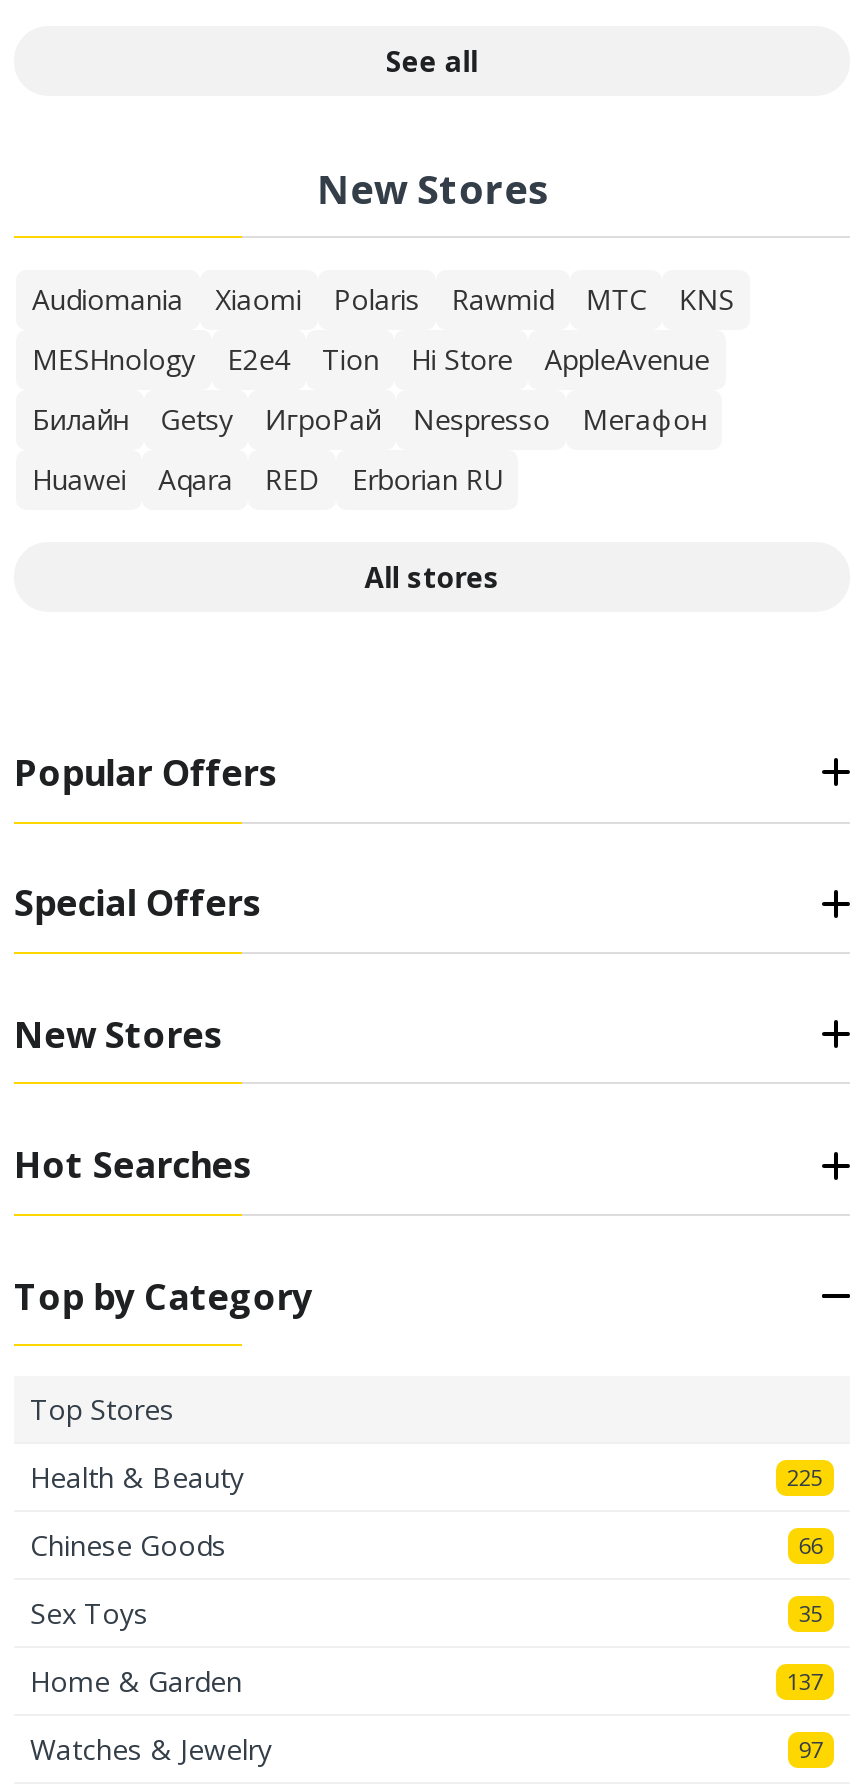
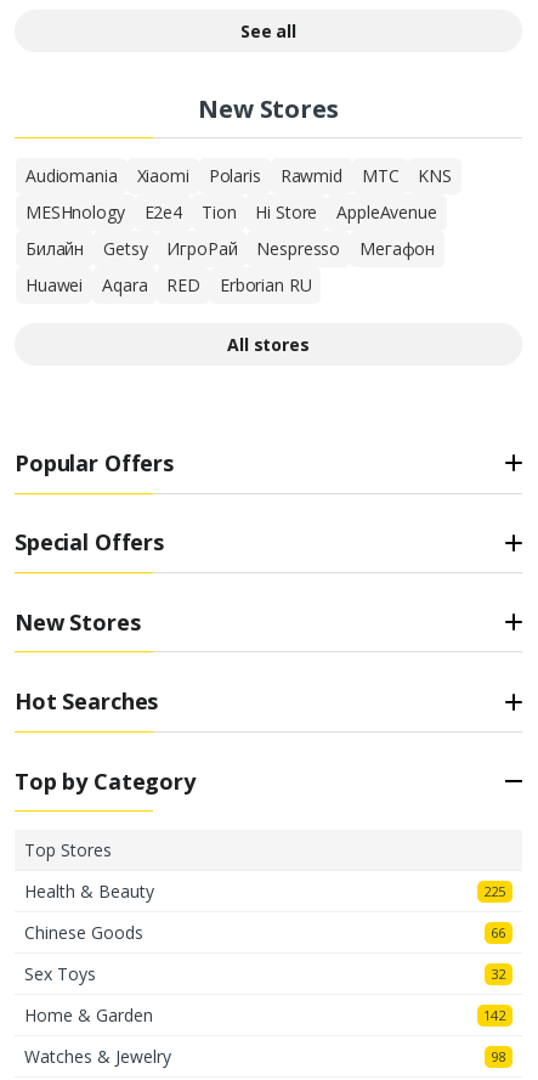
[799,1599,823,1629] 35 -> [491,965,506,983] 32
[787,1667,823,1697] 137 -> [484,1006,506,1024] 142
[799,1735,823,1765] 97 -> [491,1048,506,1066] 98

